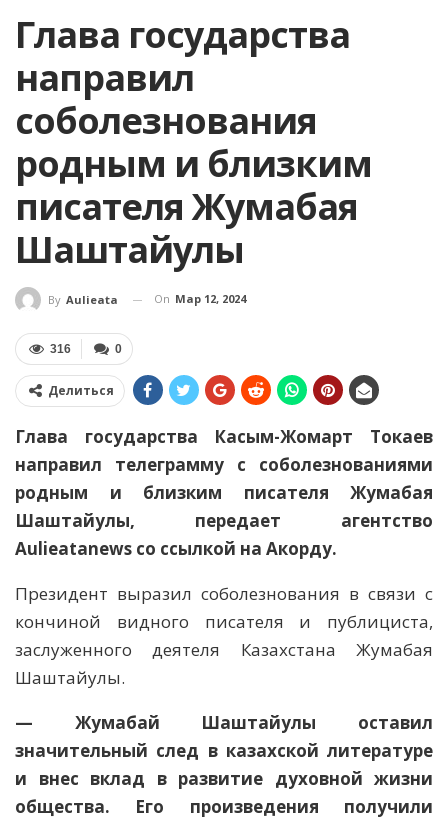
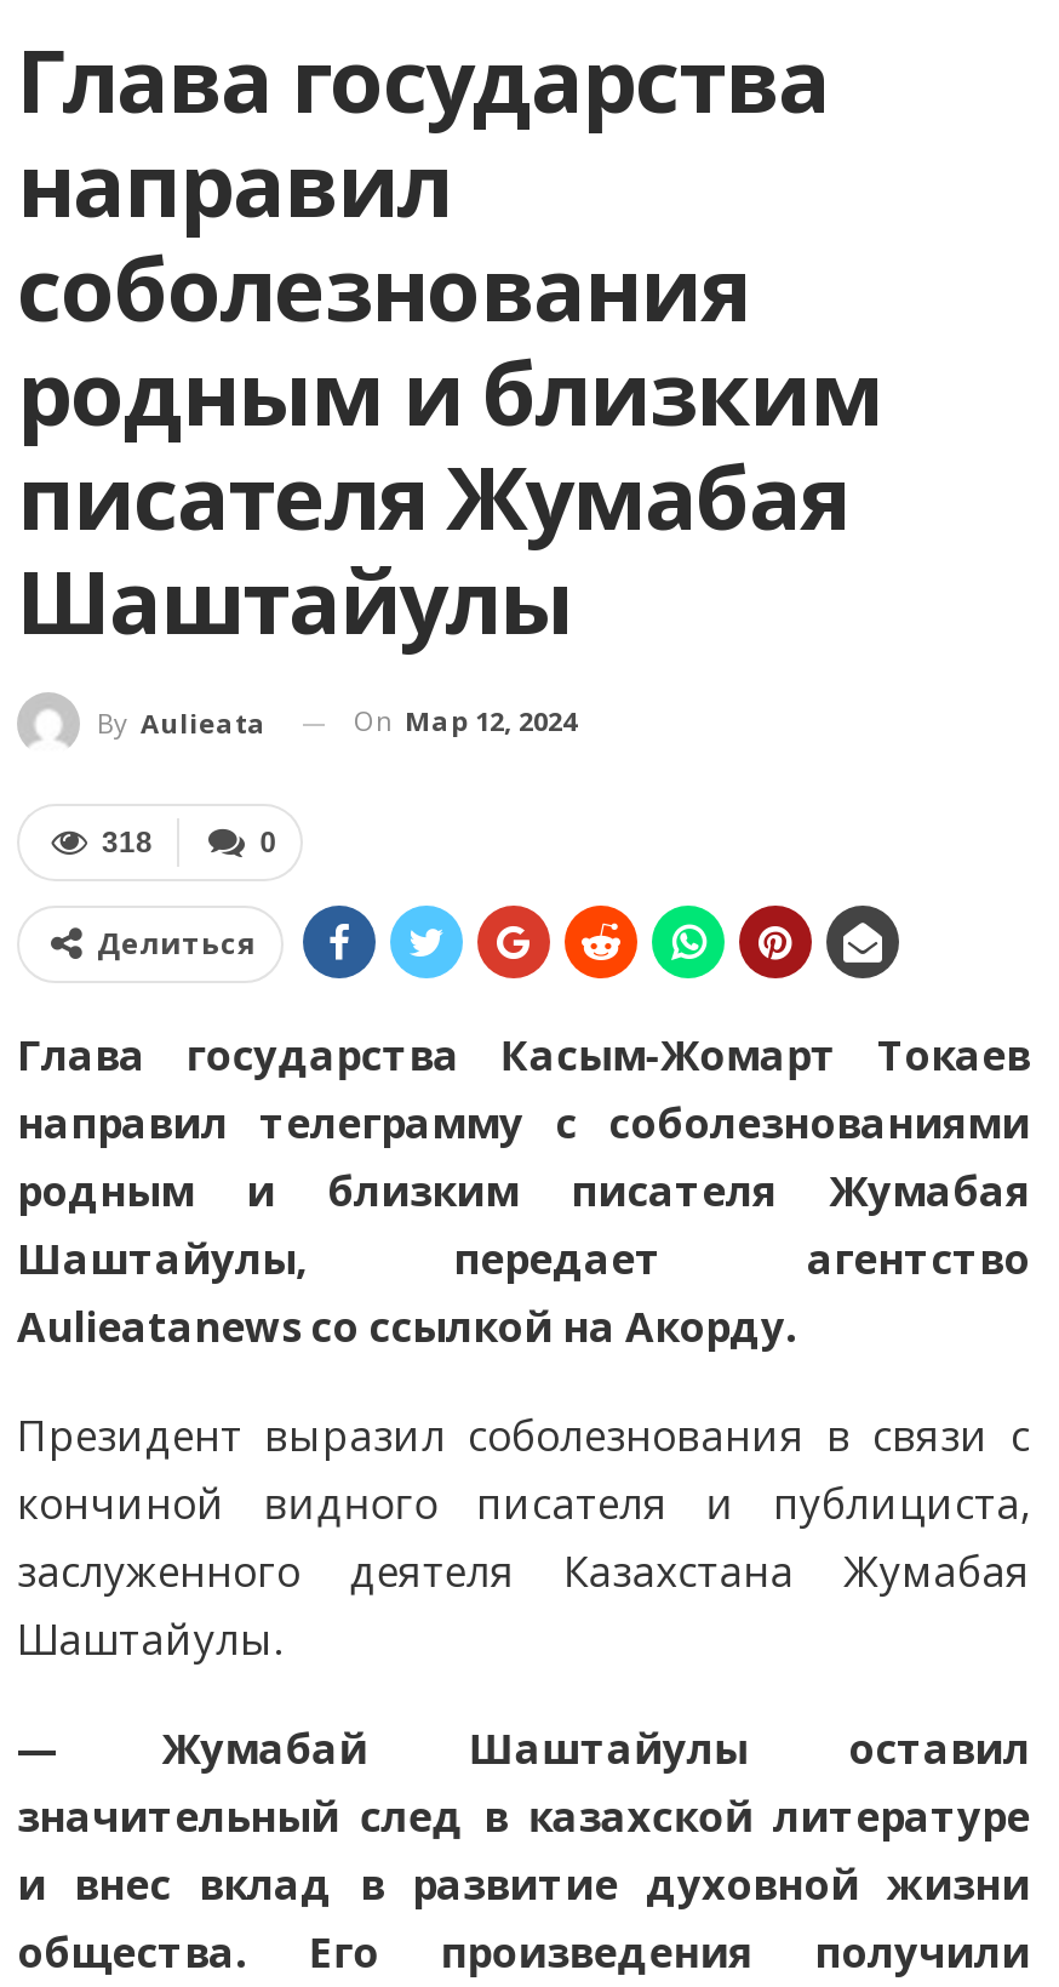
[50,342,71,356] 316 -> [102,826,153,860] 318

